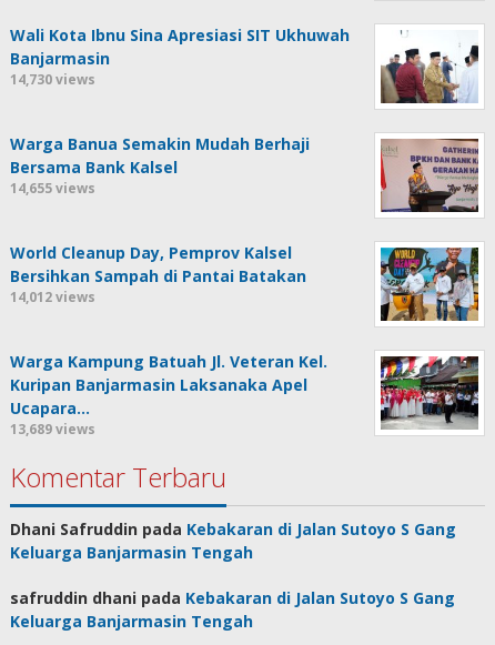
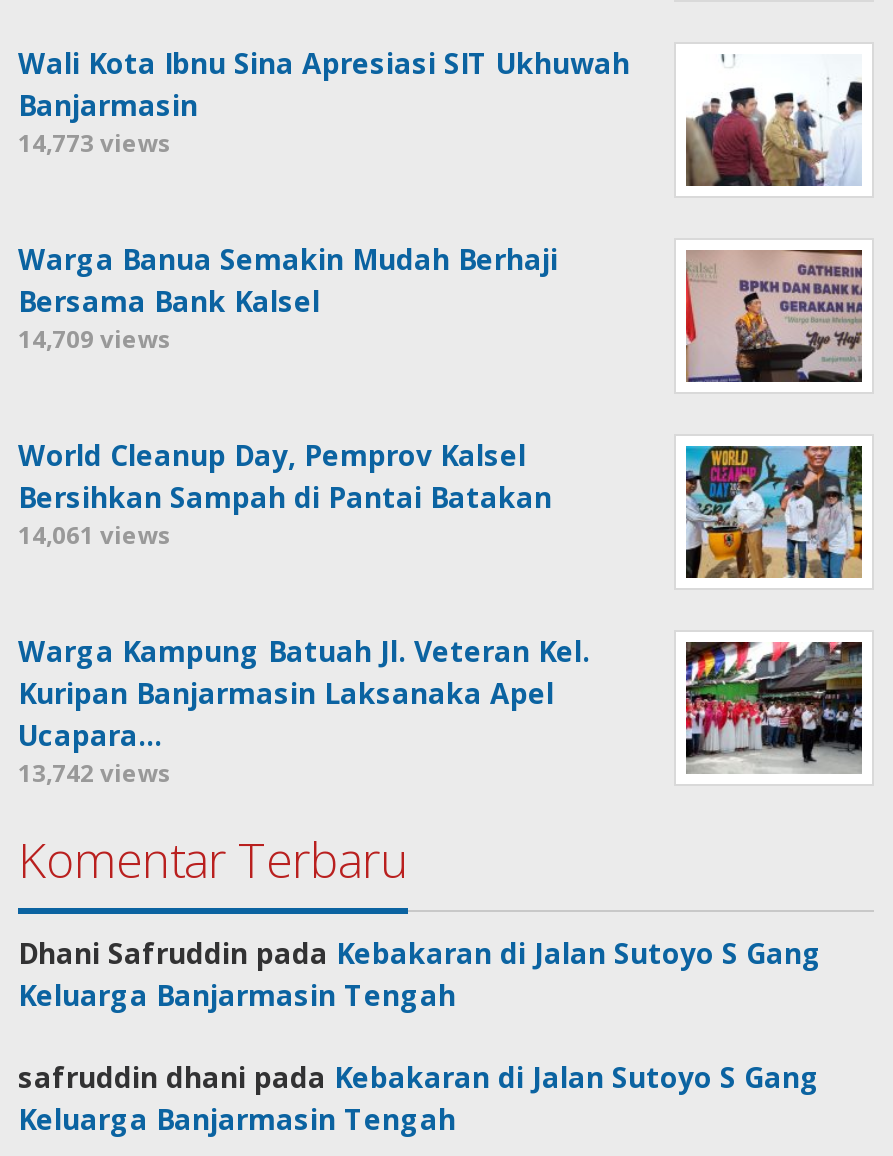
[10,70,95,89] 14,730 views -> [18,126,172,160] 14,773 views
[10,179,95,198] 14,655 views -> [18,322,172,356] 14,709 views
[10,288,95,307] 14,012 views -> [18,518,172,552] 14,061 views
[10,420,95,439] 13,689 views -> [18,756,172,790] 13,742 views

